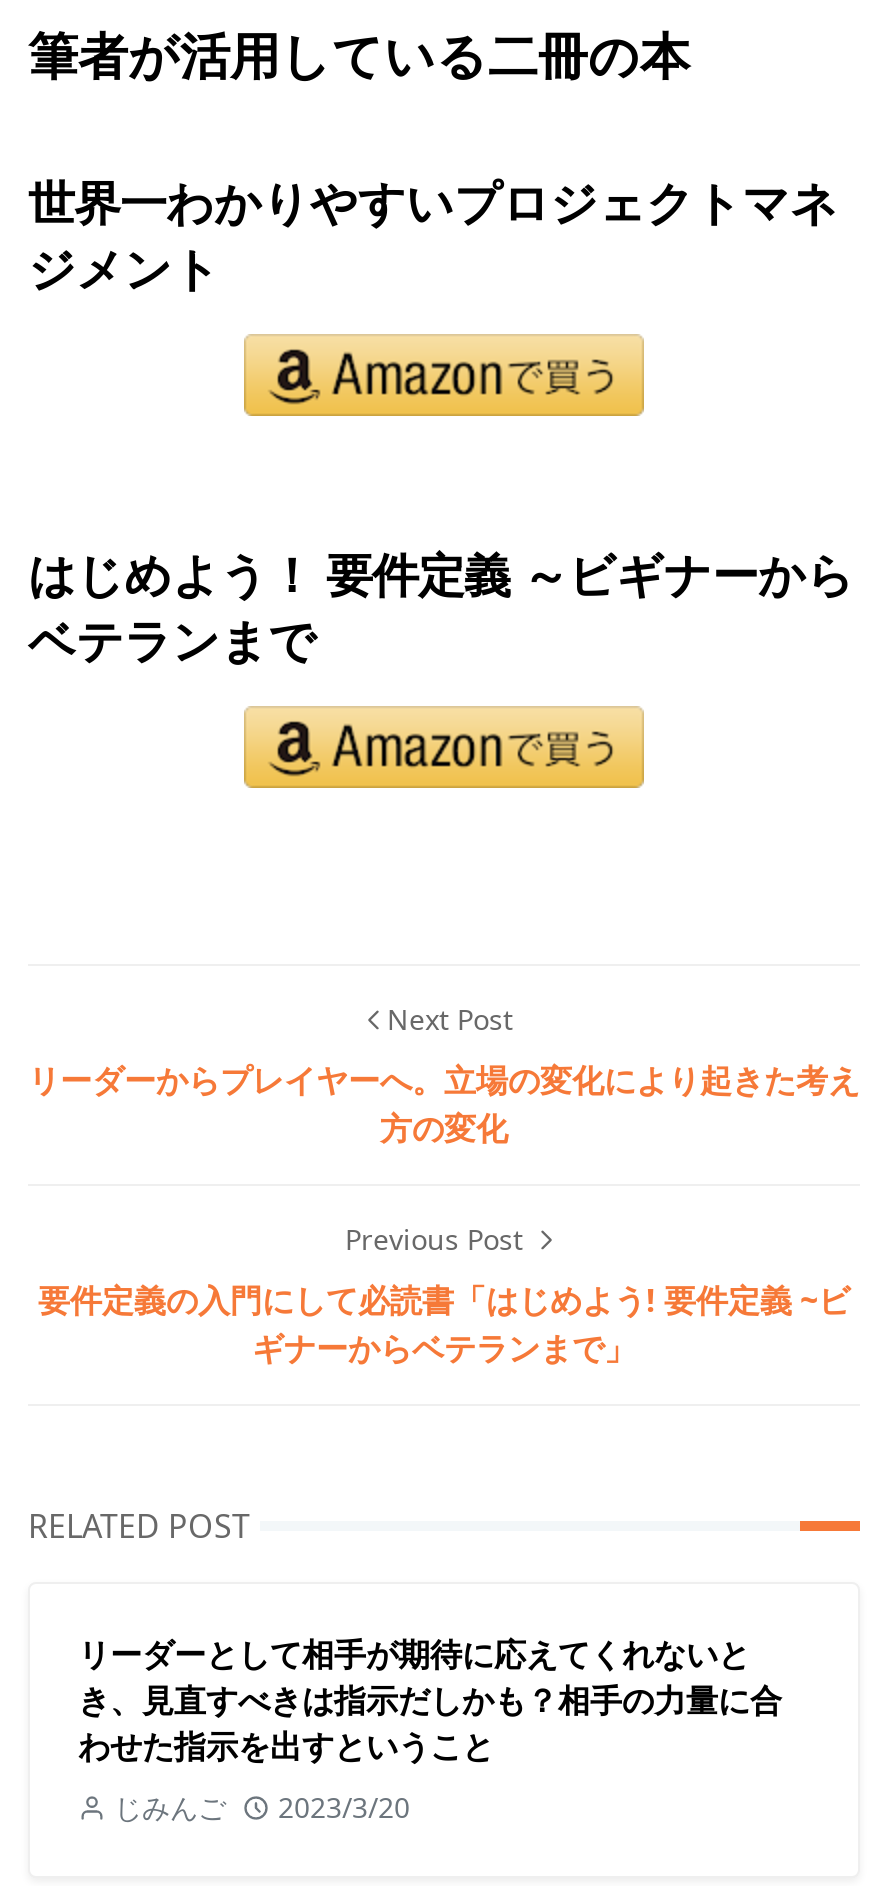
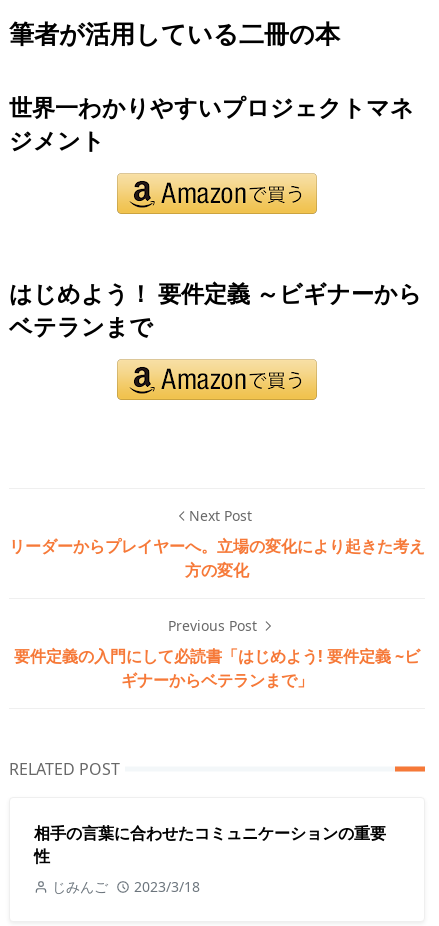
[78,1632,782,1768] リーダーとして相手が期待に応えてくれないと | き、見直すべきは指示だしかも？相手の力量に合 | わせた指示を出すということ -> [34,822,386,867] 相手の言葉に合わせたコミュニケーションの重要 | 性
[114,1788,410,1826] じみんご 2023/3/20 -> [52,877,200,896] じみんご 2023/3/18

